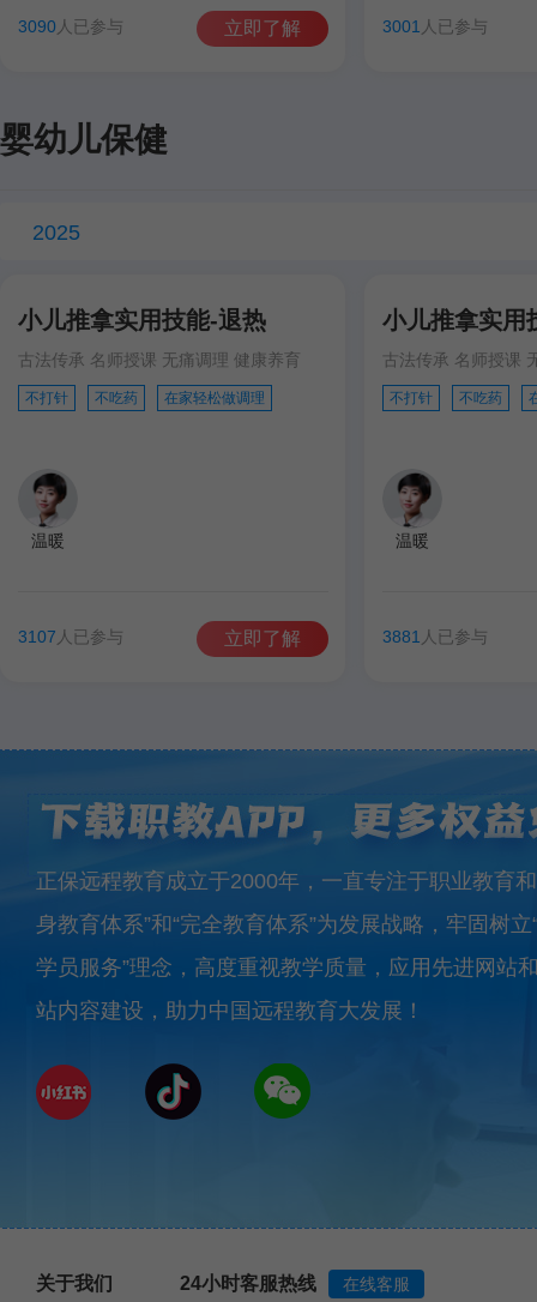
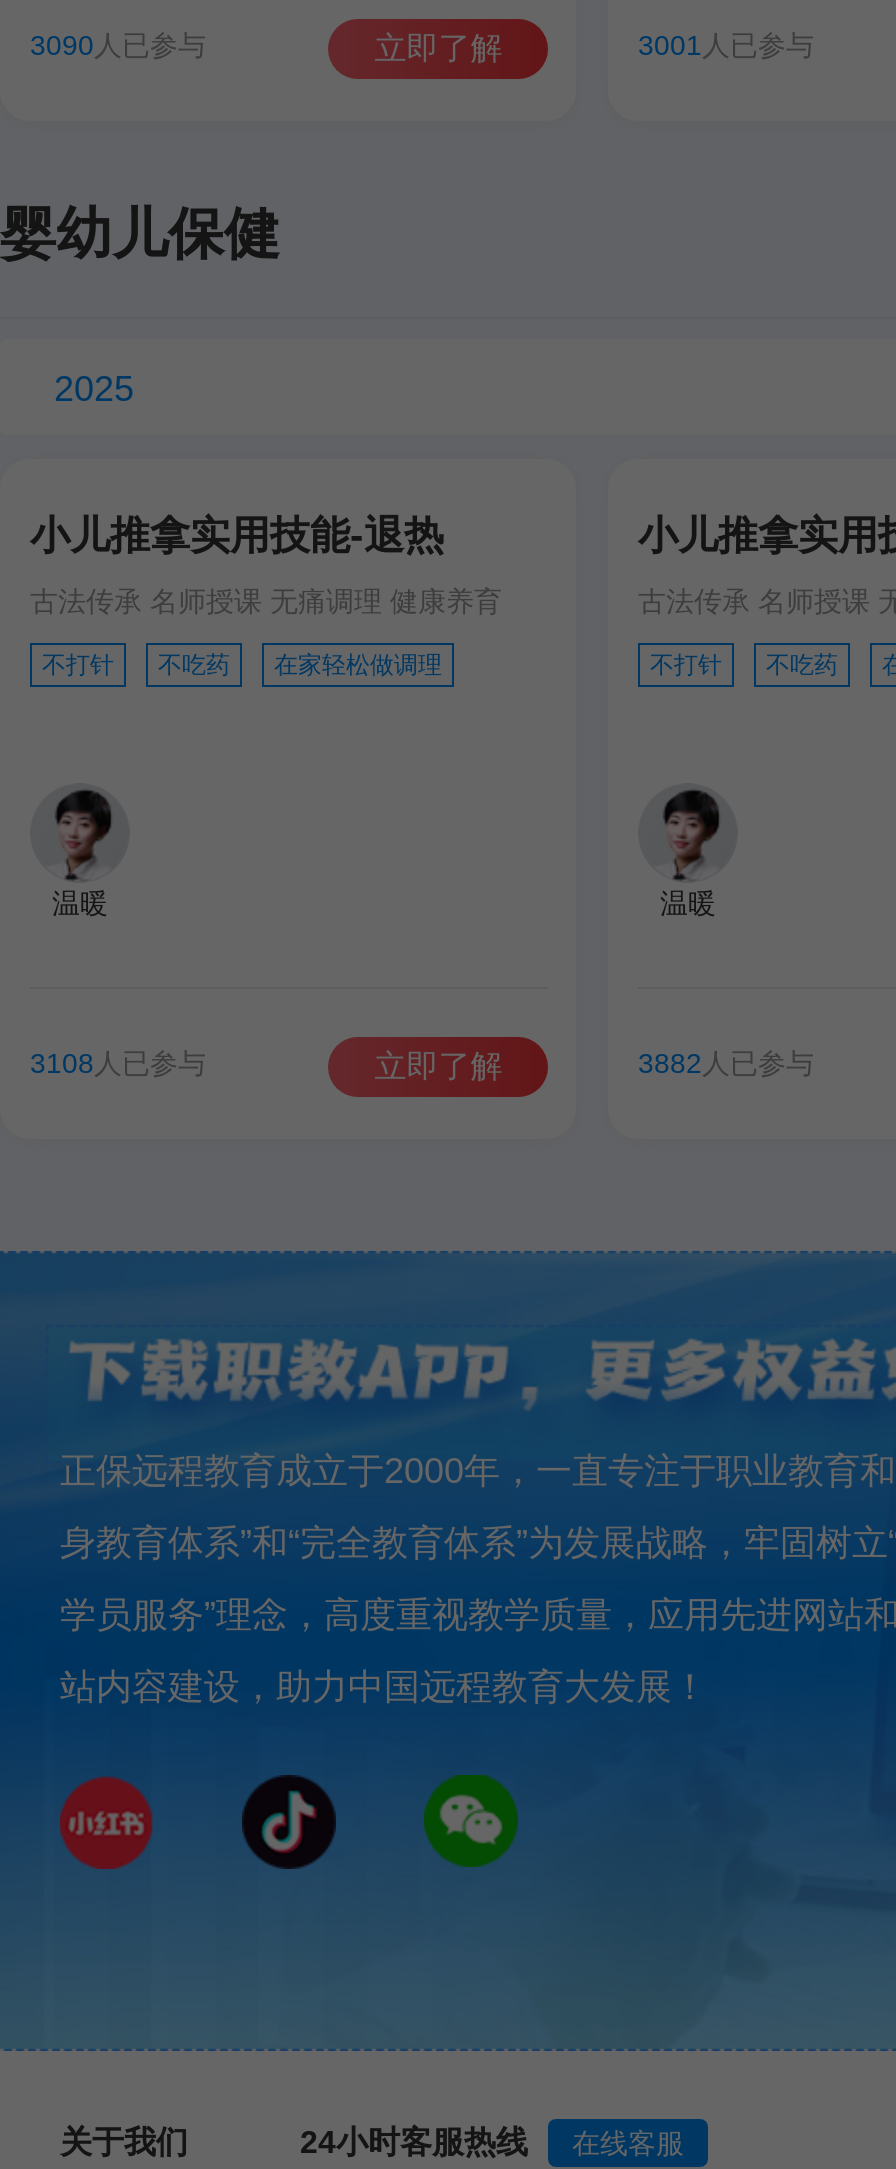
[18,627,123,646] 3107人已参与 -> [30,1047,206,1079] 3108人已参与
[382,627,488,646] 3881人已参与 -> [638,1047,814,1079] 3882人已参与

